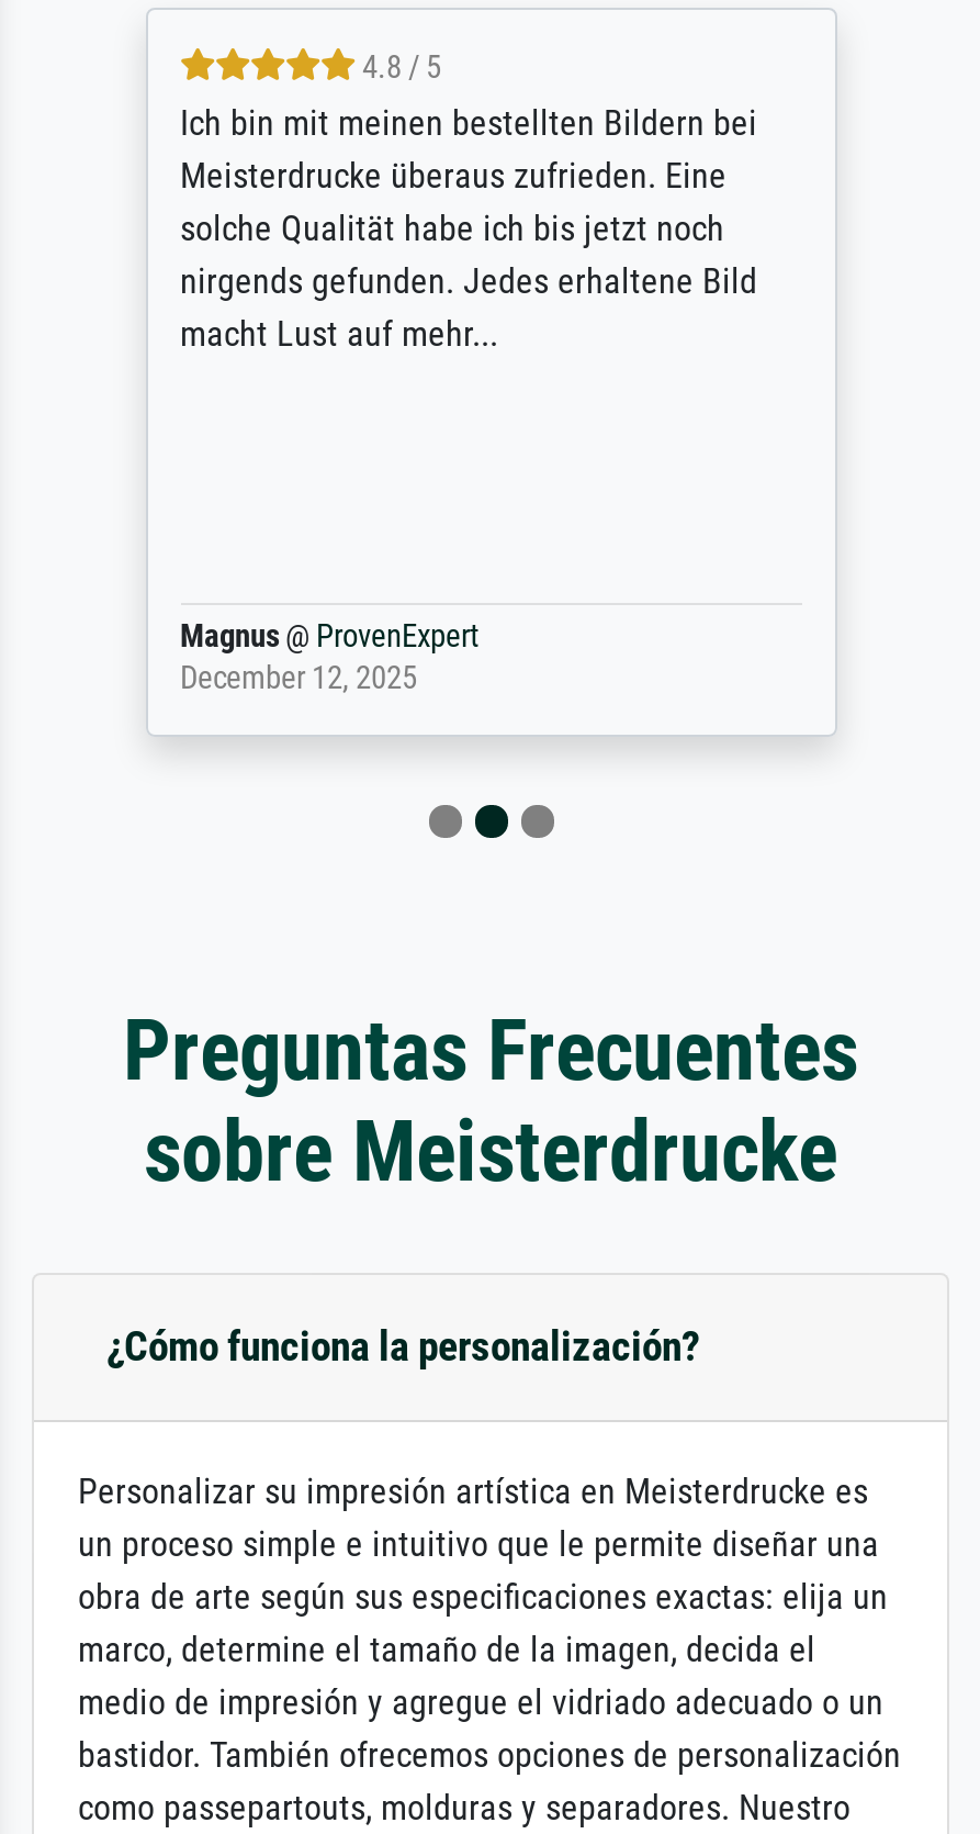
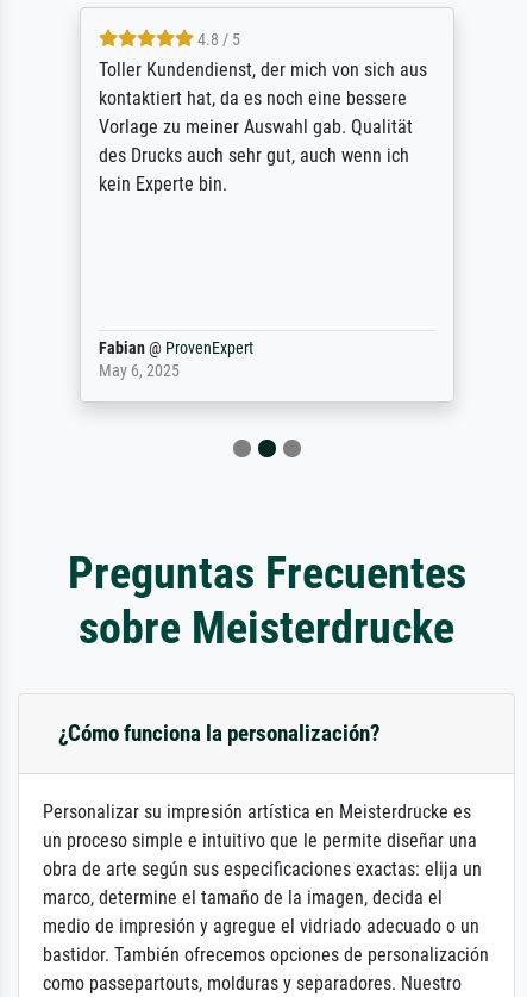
[180,103,757,355] Ich bin mit meinen bestellten Bildern bei | Meisterdrucke überaus zufrieden. Eine | solche Qualität habe ich bis jetzt noch | nirgends gefunden. Jedes erhaltene Bild | macht Lust auf mehr... -> [98,58,426,195] Toller Kundendienst, der mich von sich aus | kontaktiert hat, da es noch eine bessere | Vorlage zu meiner Auswahl gab. Qualität | des Drucks auch sehr gut, auch wenn ich | kein Experte bin.
[180,619,478,698] Magnus @ ProvenExpert | December 12, 2025 -> [98,338,253,381] Fabian @ ProvenExpert | May 6, 2025

